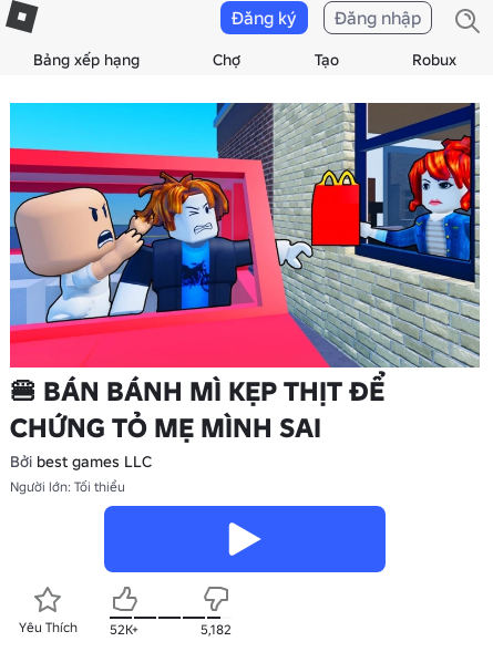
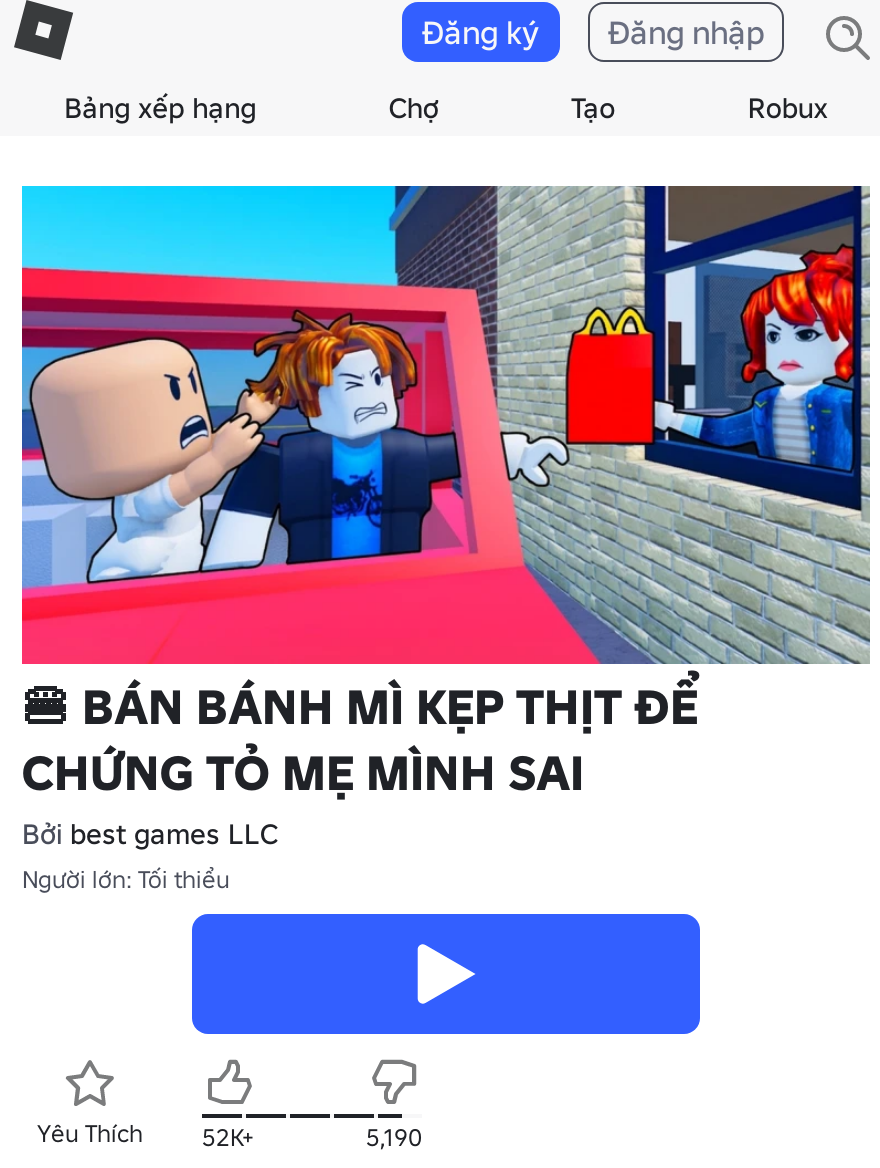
[201,620,232,637] 5,182 -> [366,1121,422,1151] 5,190

